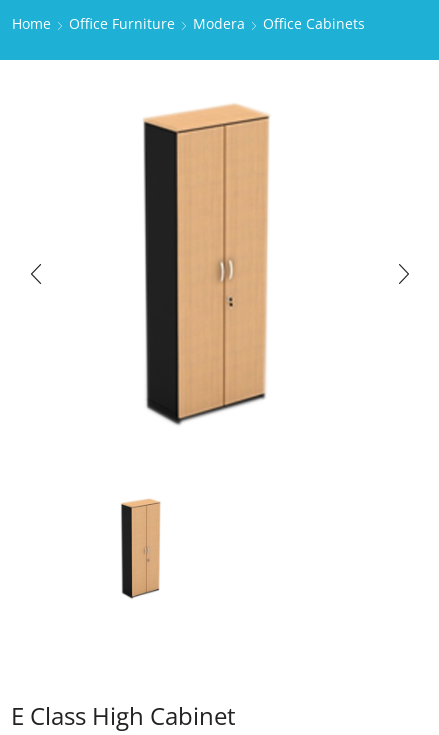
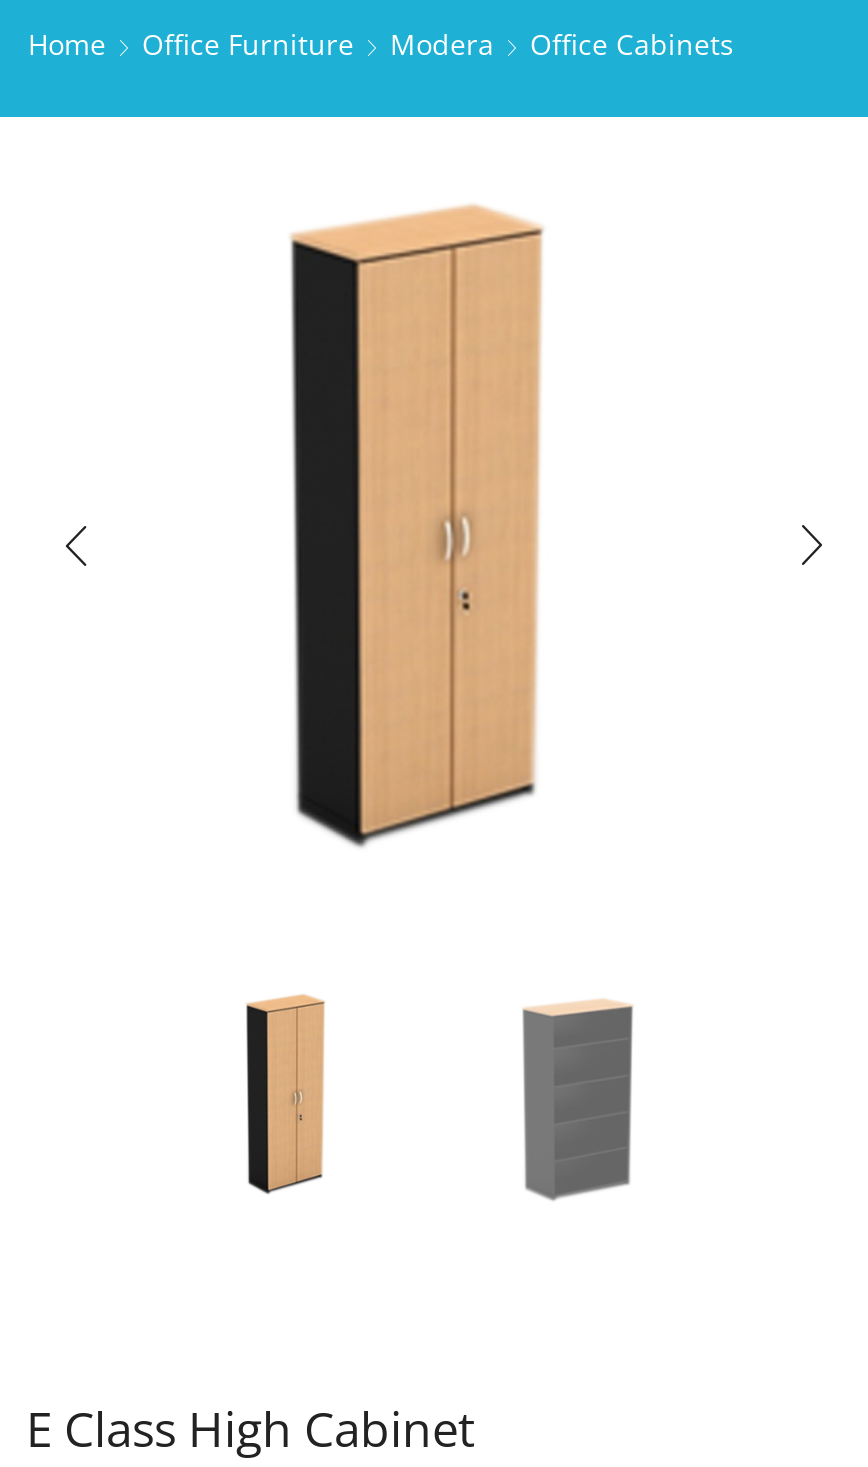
none -> [522,999,634,1201] [image]

